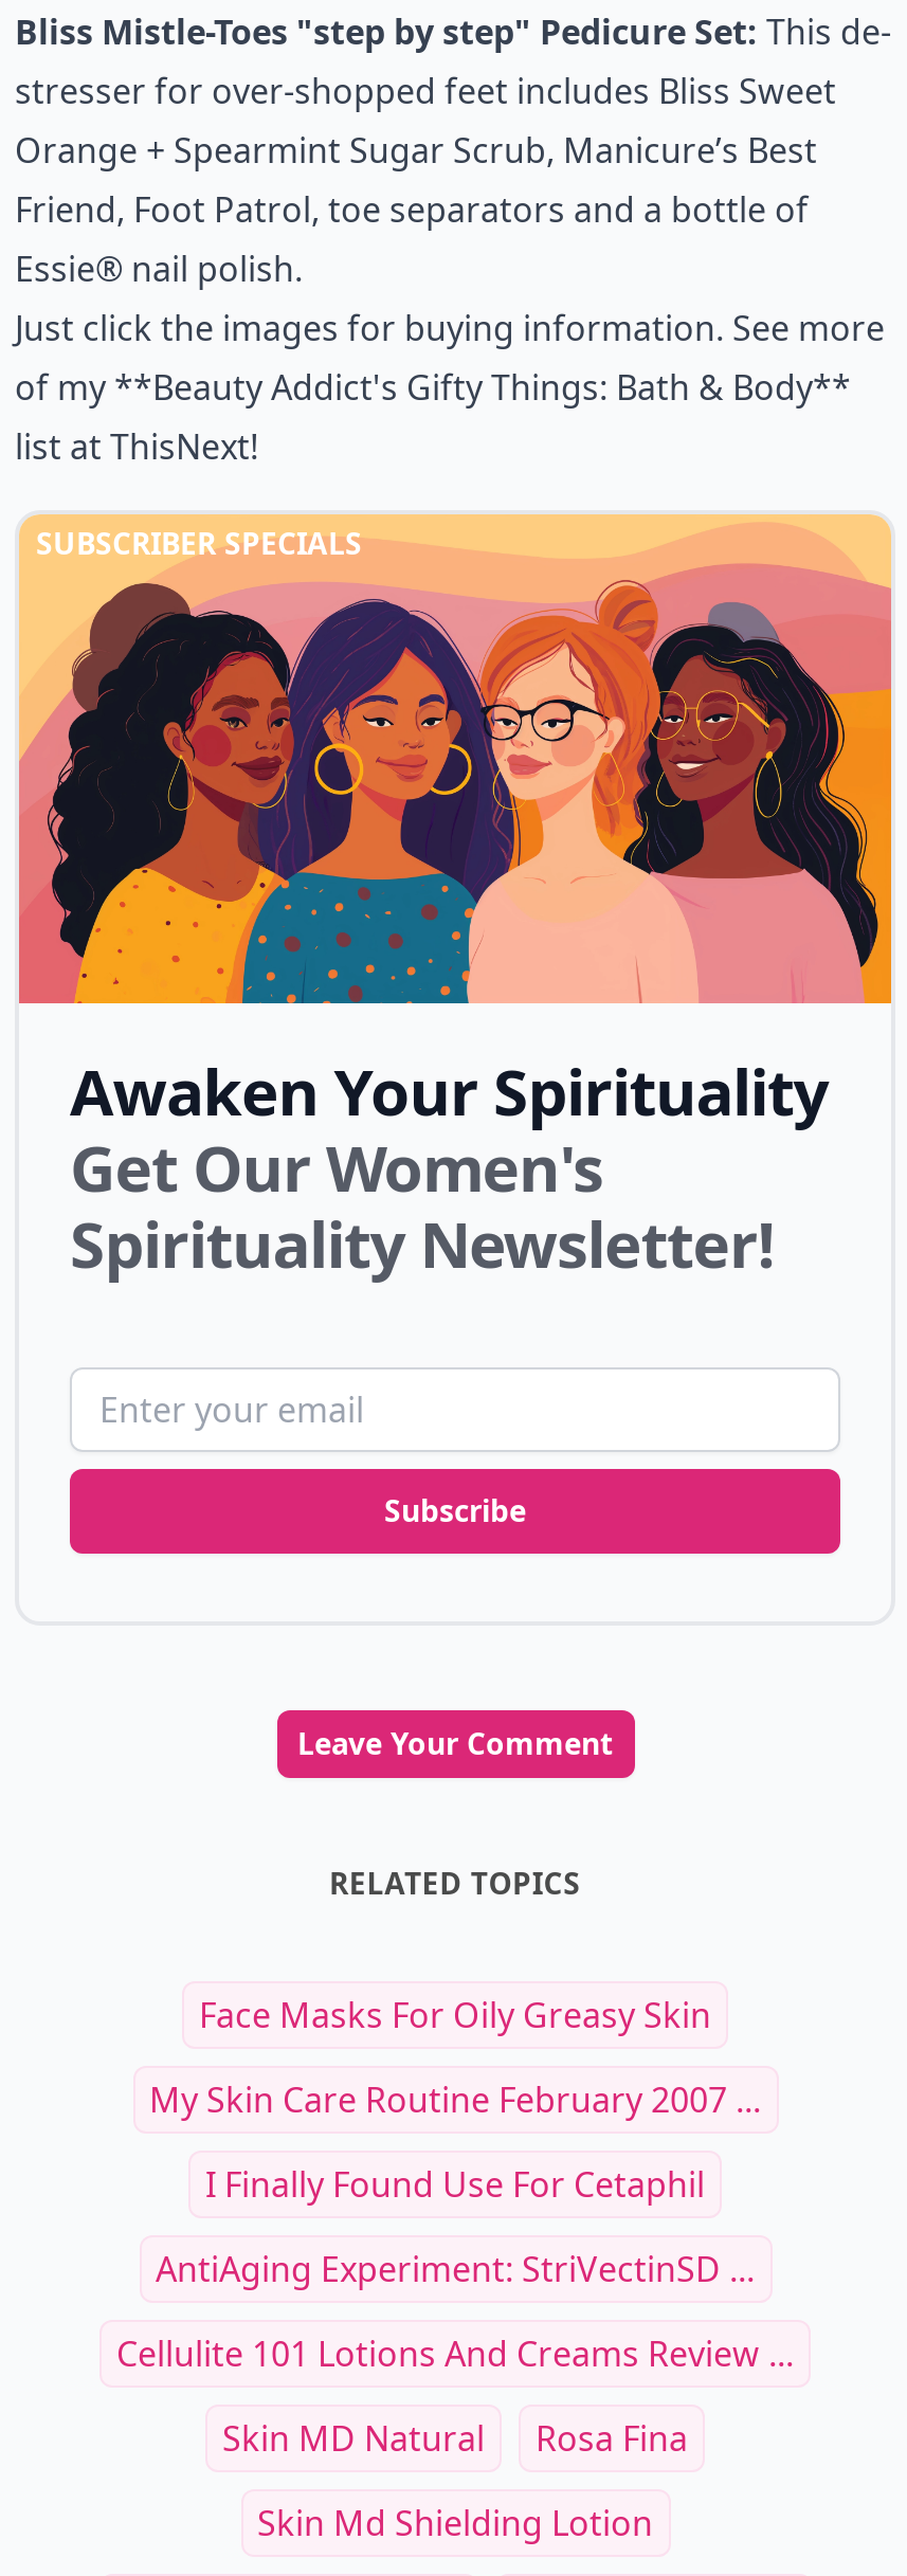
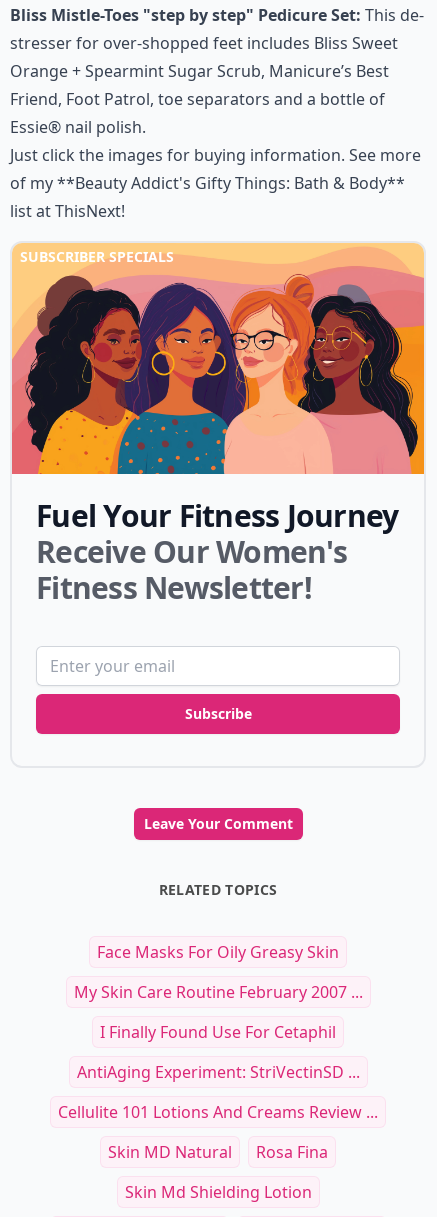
[70,1048,828,1287] Awaken Your Spirituality | Get Our Women's | Spirituality Newsletter! -> [36,495,398,608] Fuel Your Fitness Journey | Receive Our Women's | Fitness Newsletter!

